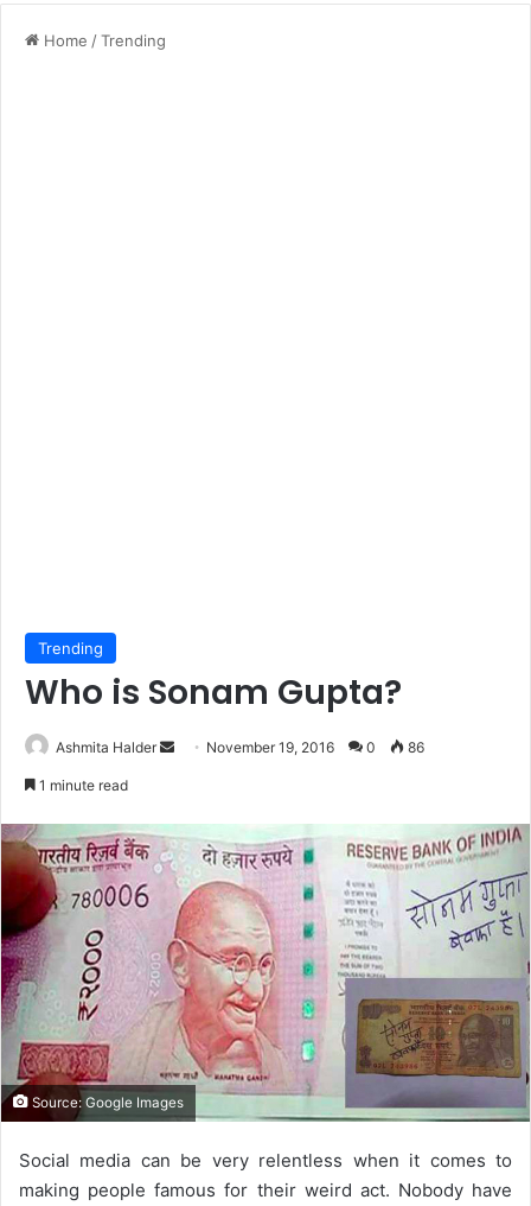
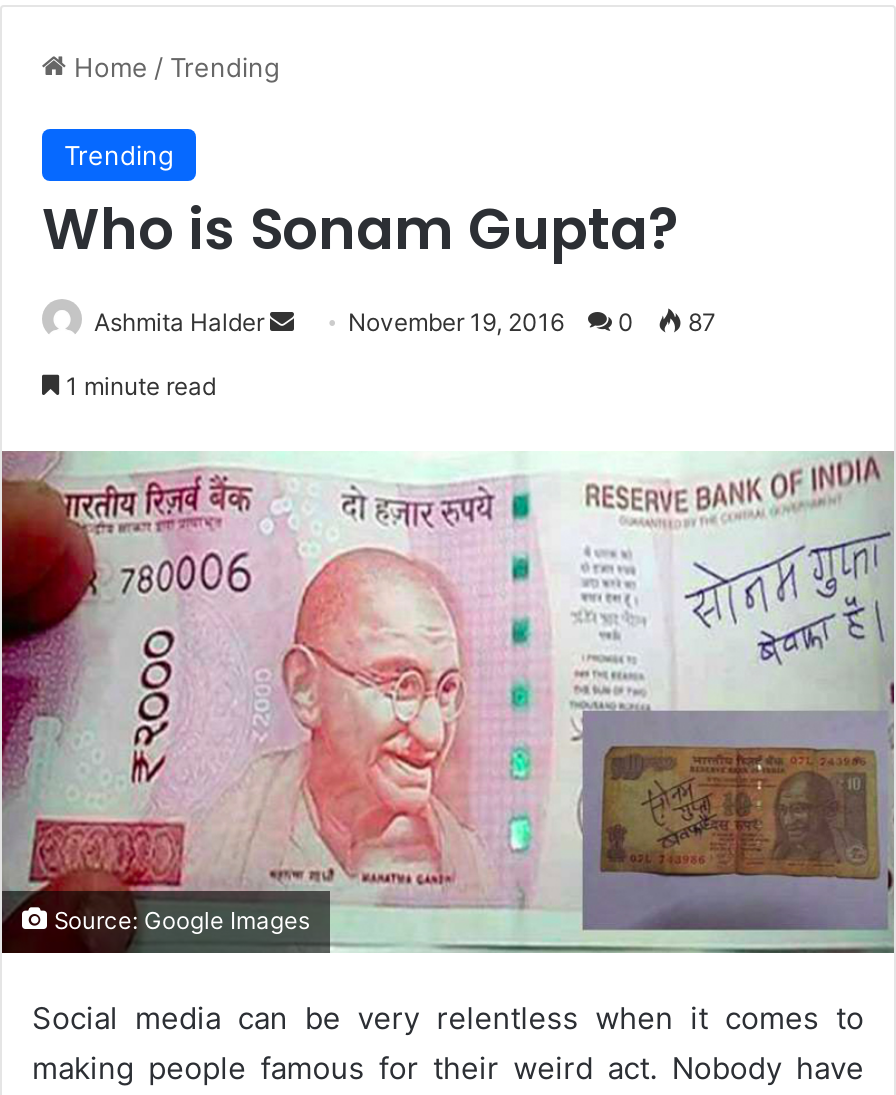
[404,738,424,756] 86 -> [682,307,716,337] 87

